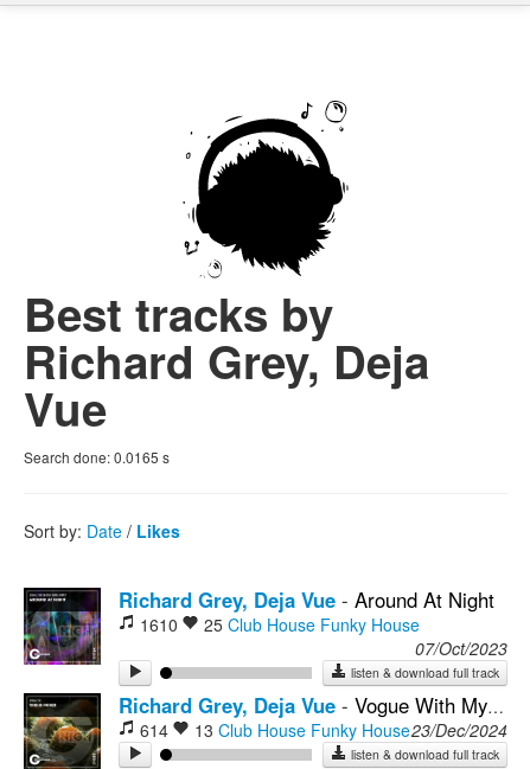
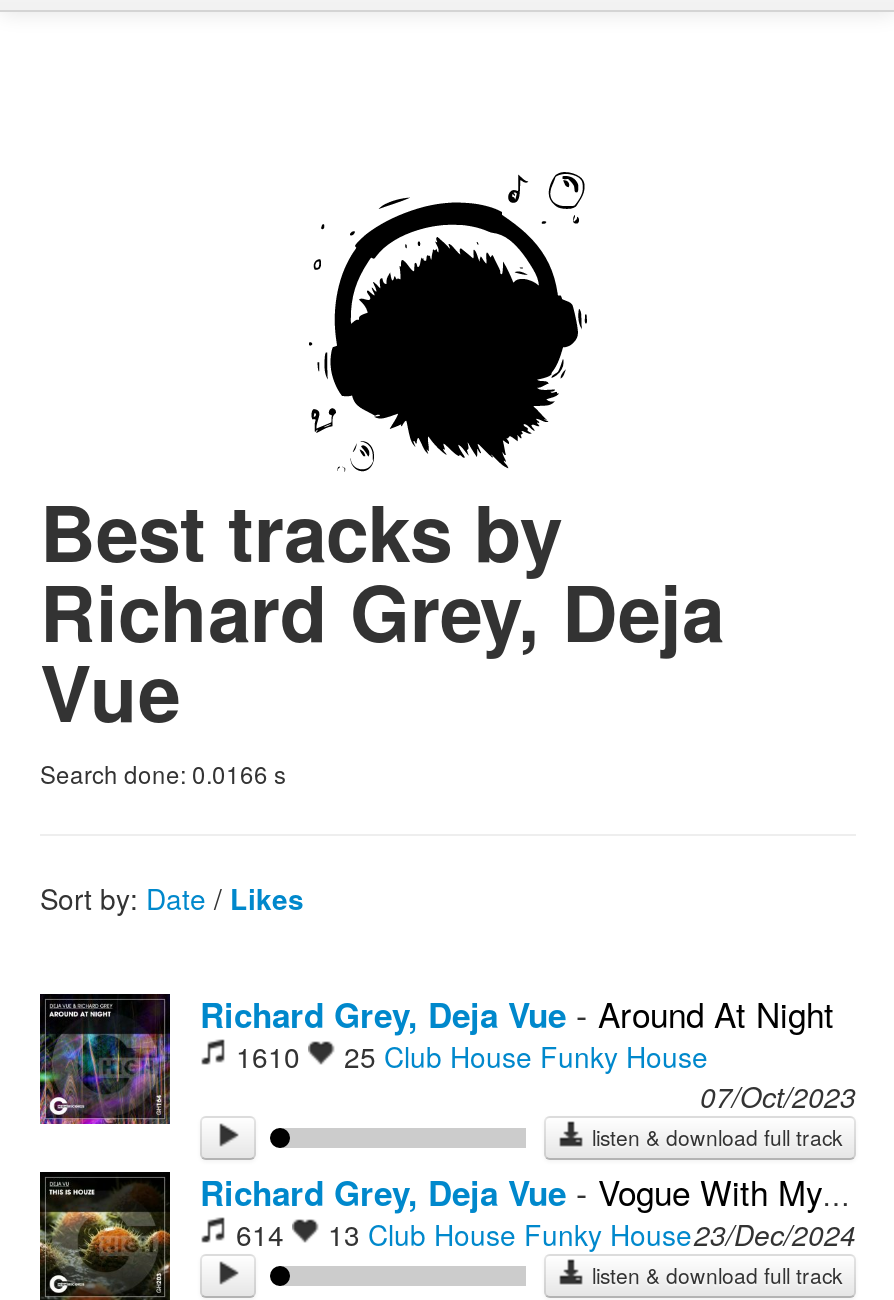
[24,447,170,467] Search done: 0.0165 s -> [40,756,286,790] Search done: 0.0166 s

